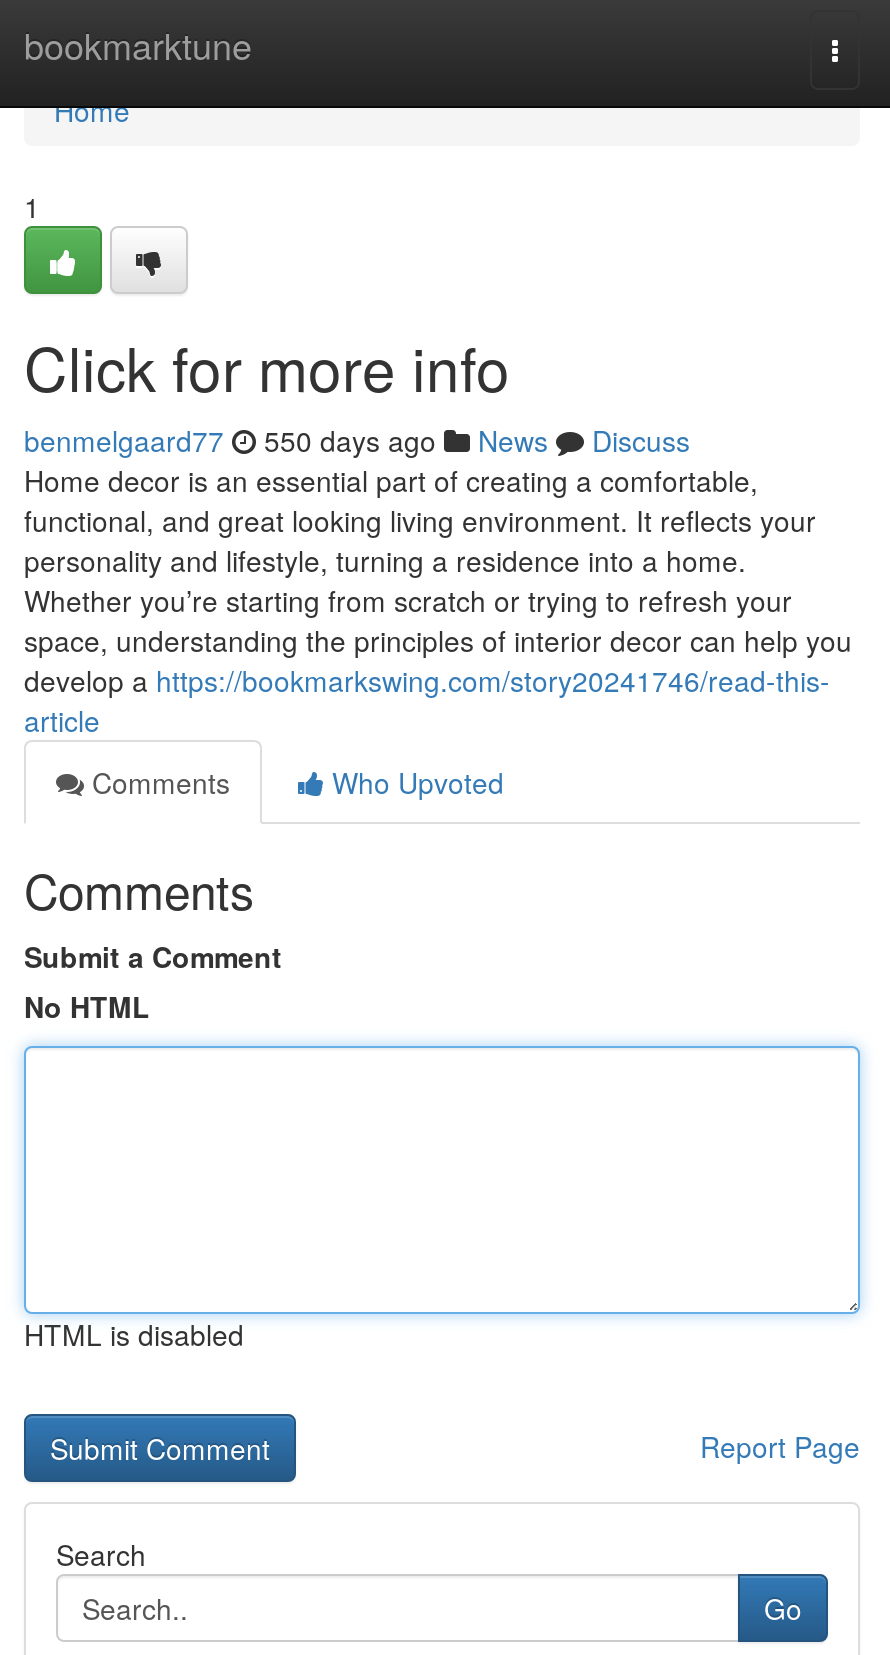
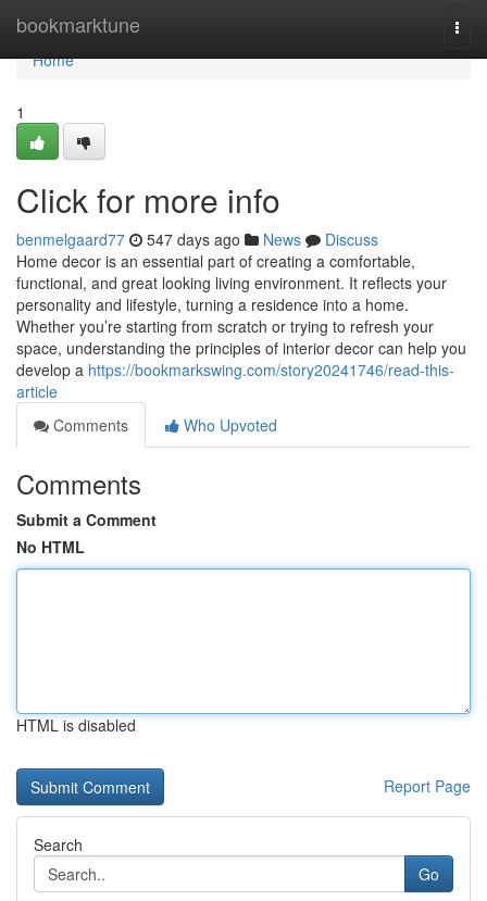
[24,420,690,460] benmelgaard77 550 days ago News Discuss -> [16,228,378,250] benmelgaard77 547 days ago News Discuss

